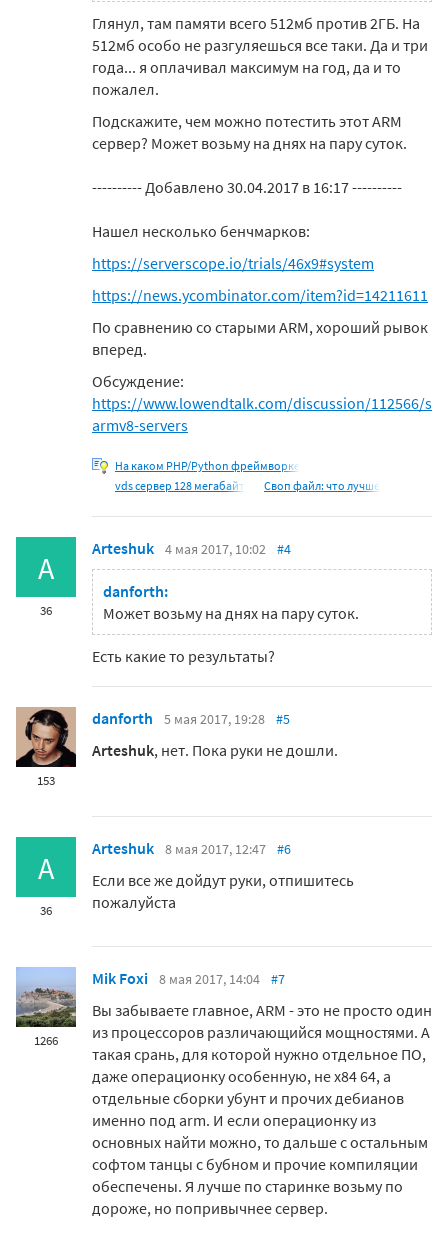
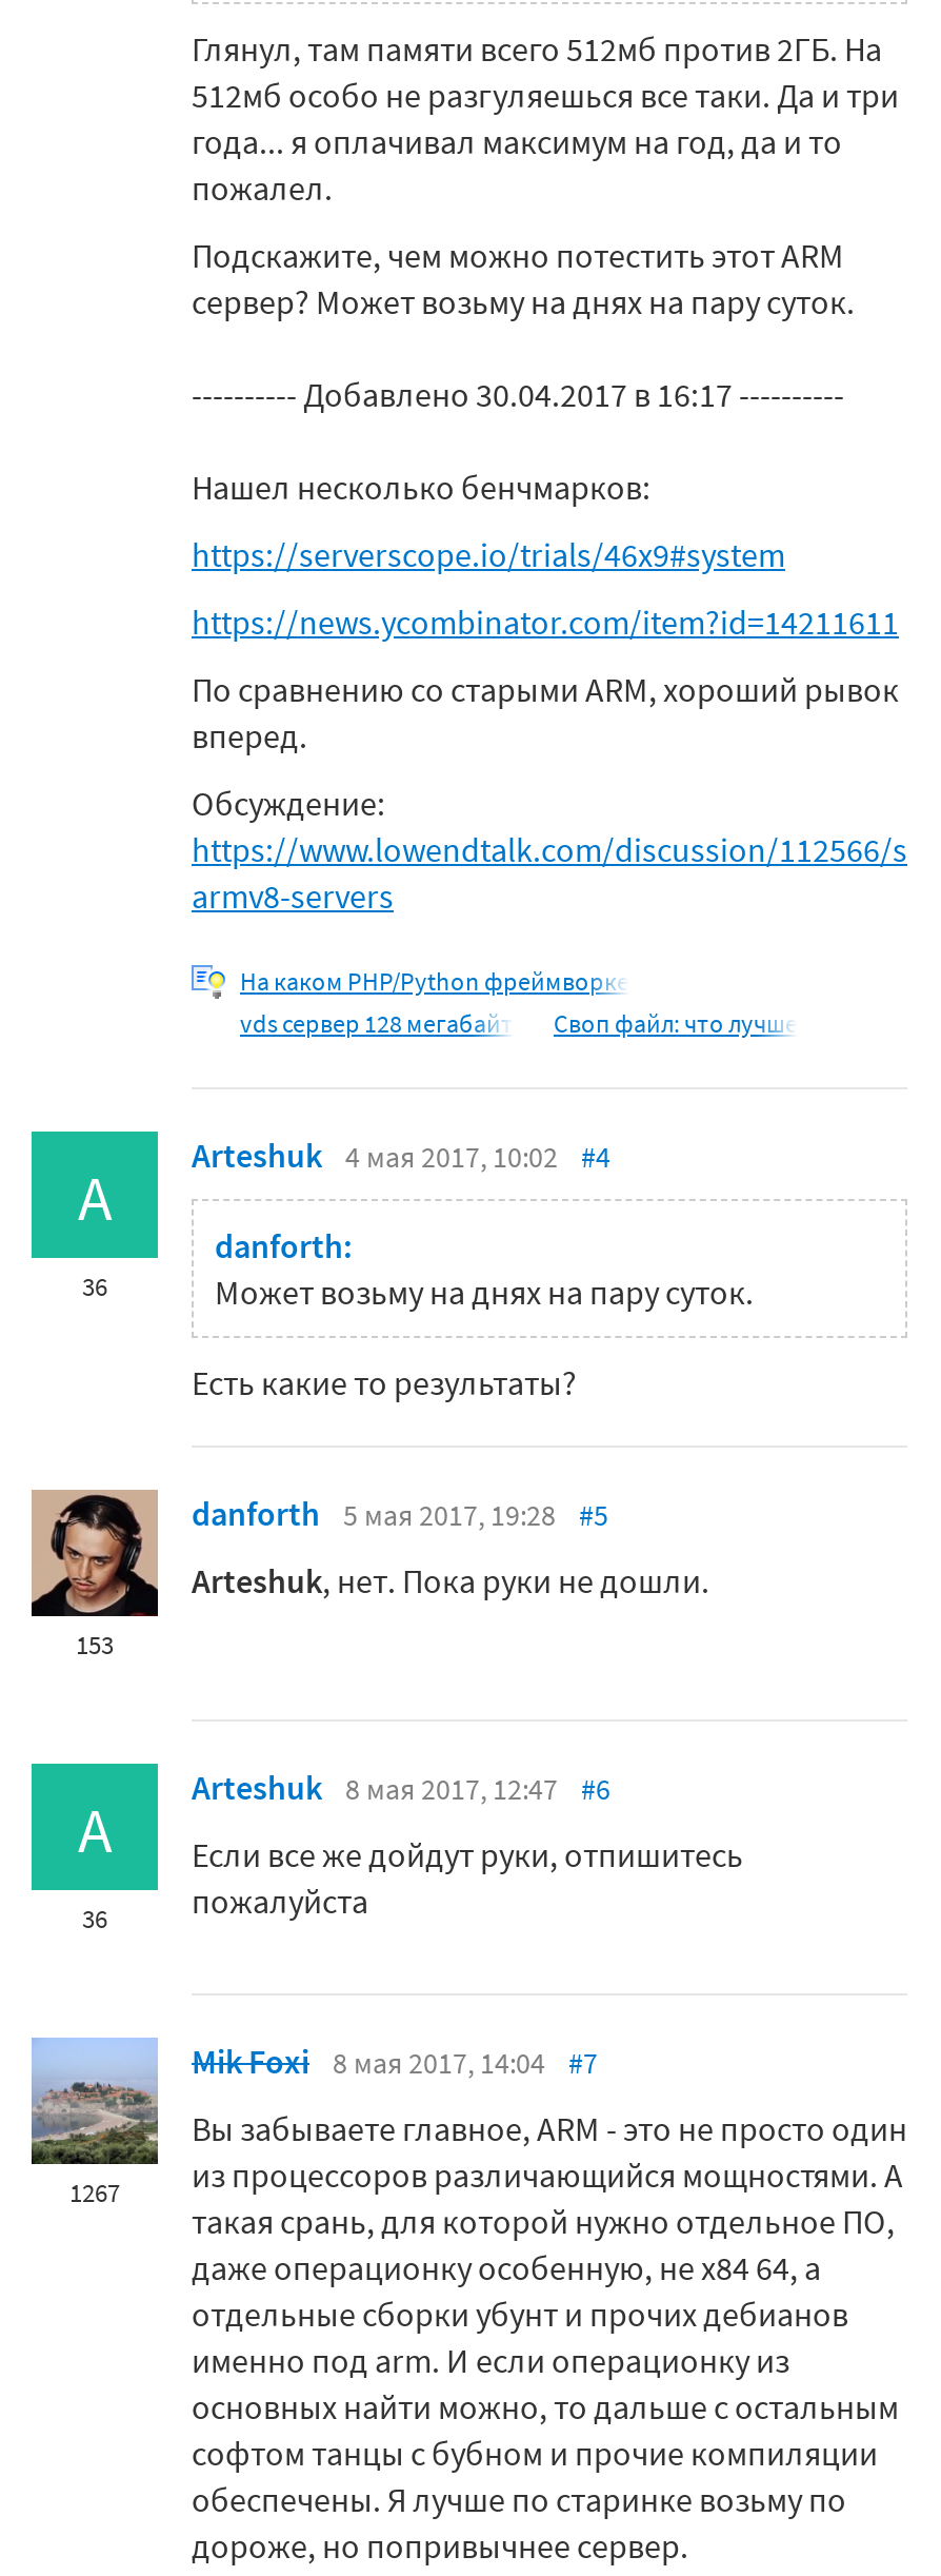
[34,1033,58,1048] 1266 -> [69,2177,120,2209] 1267

